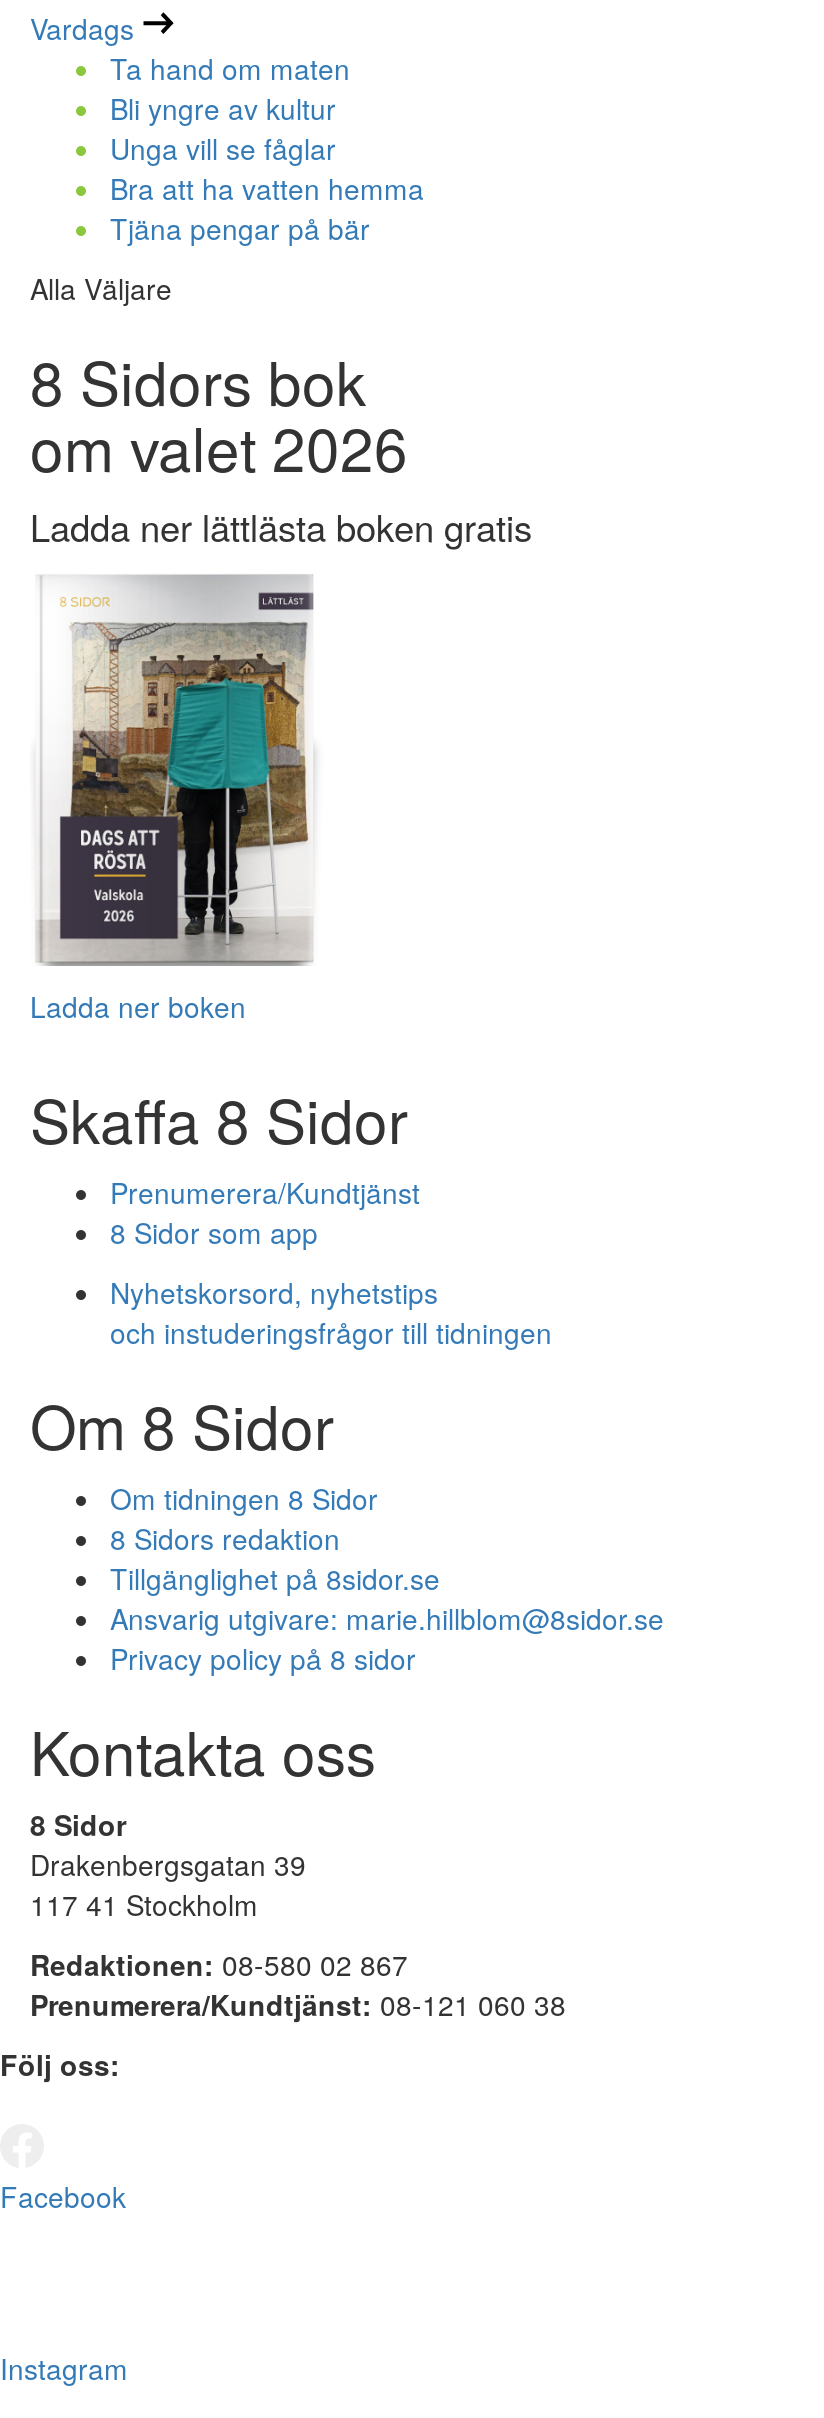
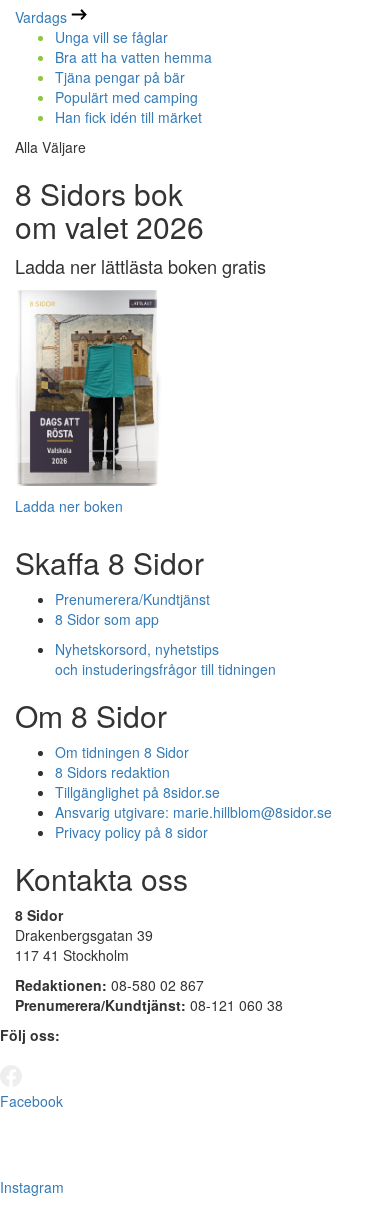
[110,48,350,128] Ta hand om maten | Bli yngre av kultur -> none
moved [110,128,424,248] -> [55,27,212,87]: Unga vill se fåglar | Bra att ha vatten hemma | Tjäna pengar på bär
none -> [55,87,202,127] Populärt med camping | Han fick idén till märket

